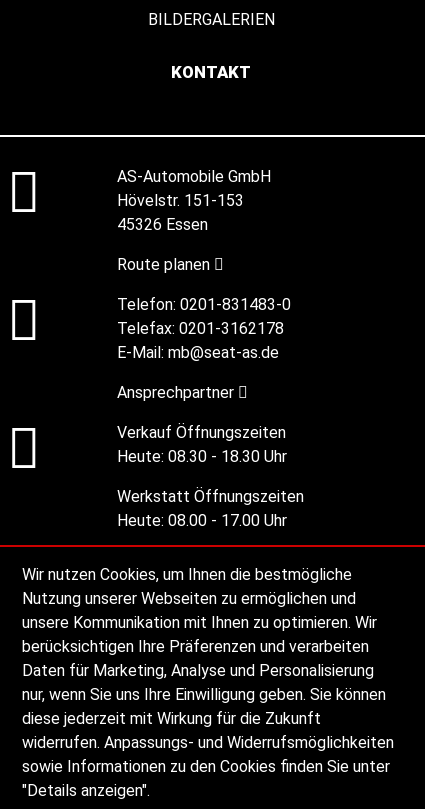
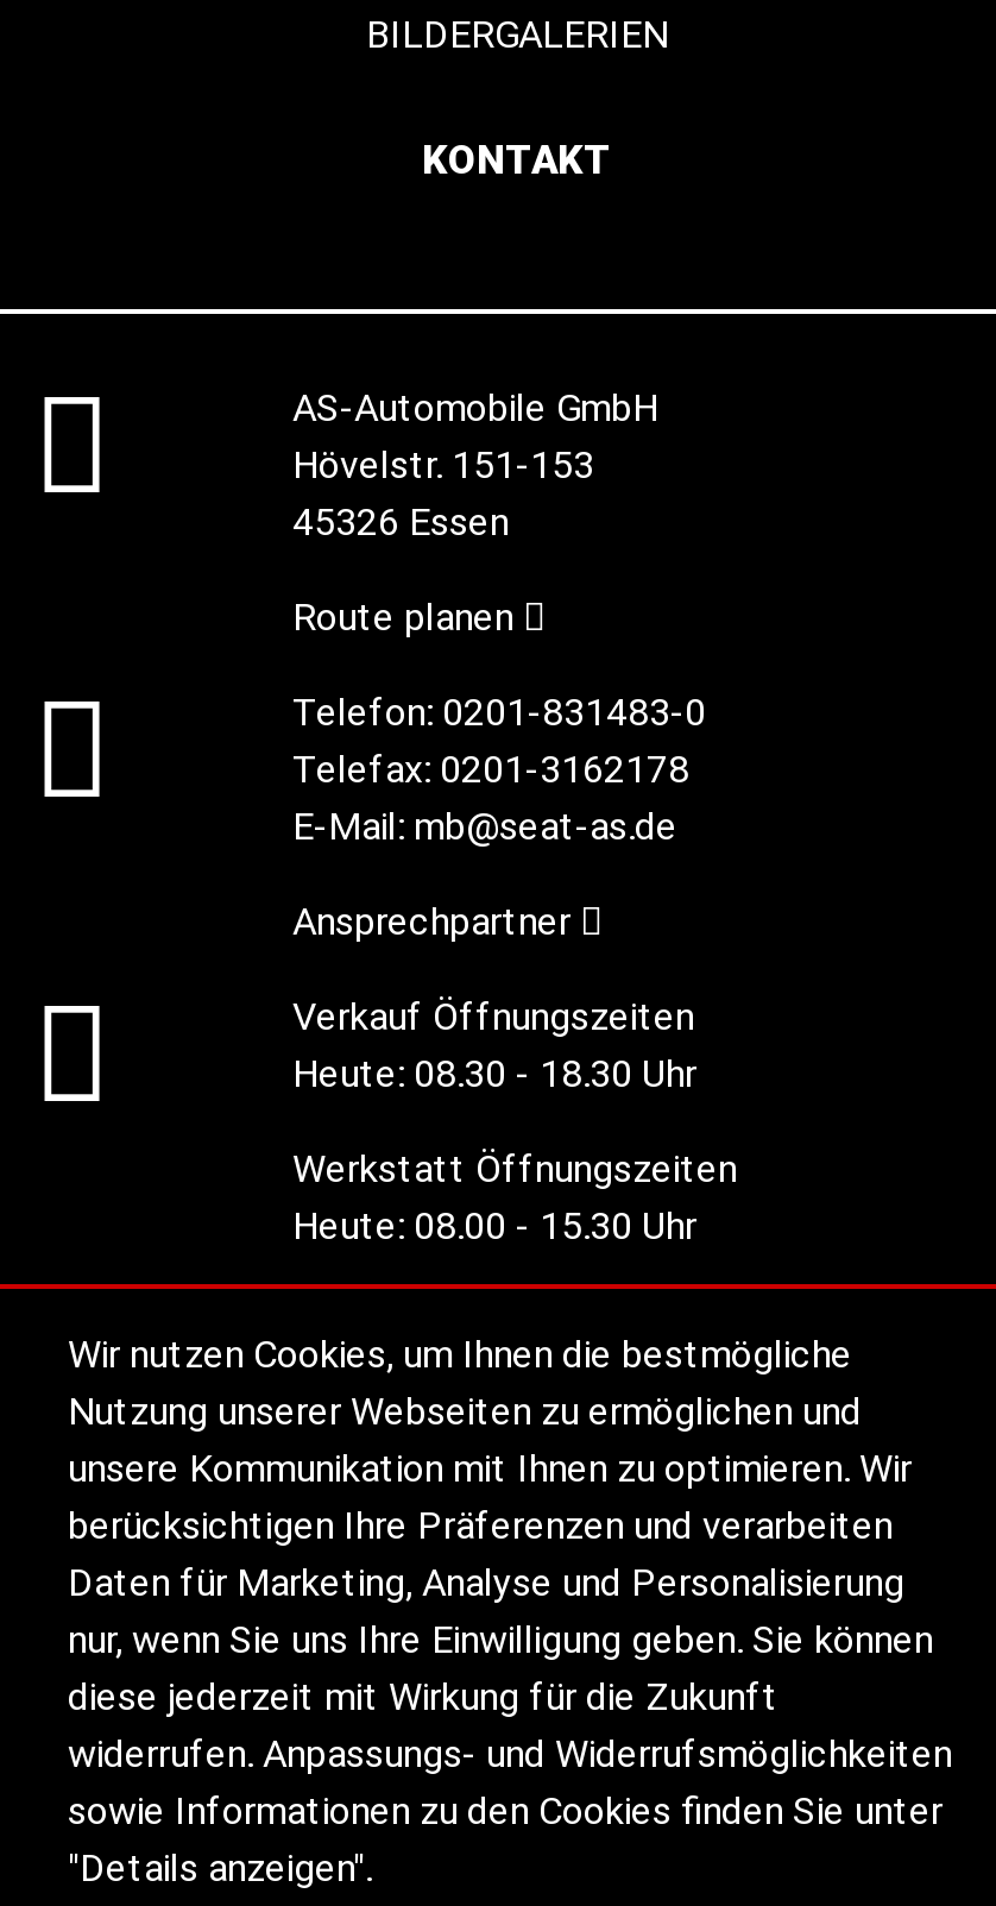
[116,511,286,530] Heute: 08.00 - 17.00 Uhr -> [292,1203,696,1248] Heute: 08.00 - 15.30 Uhr

